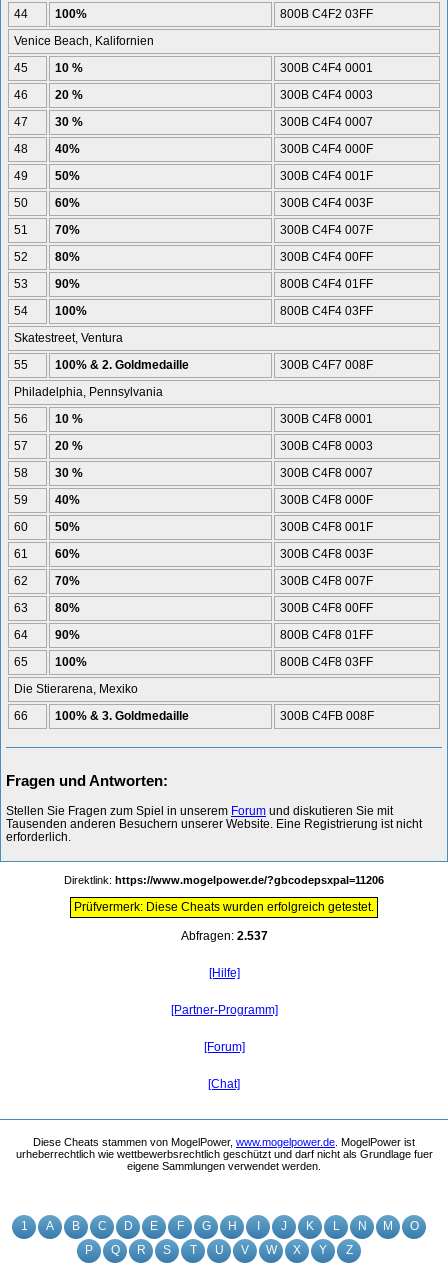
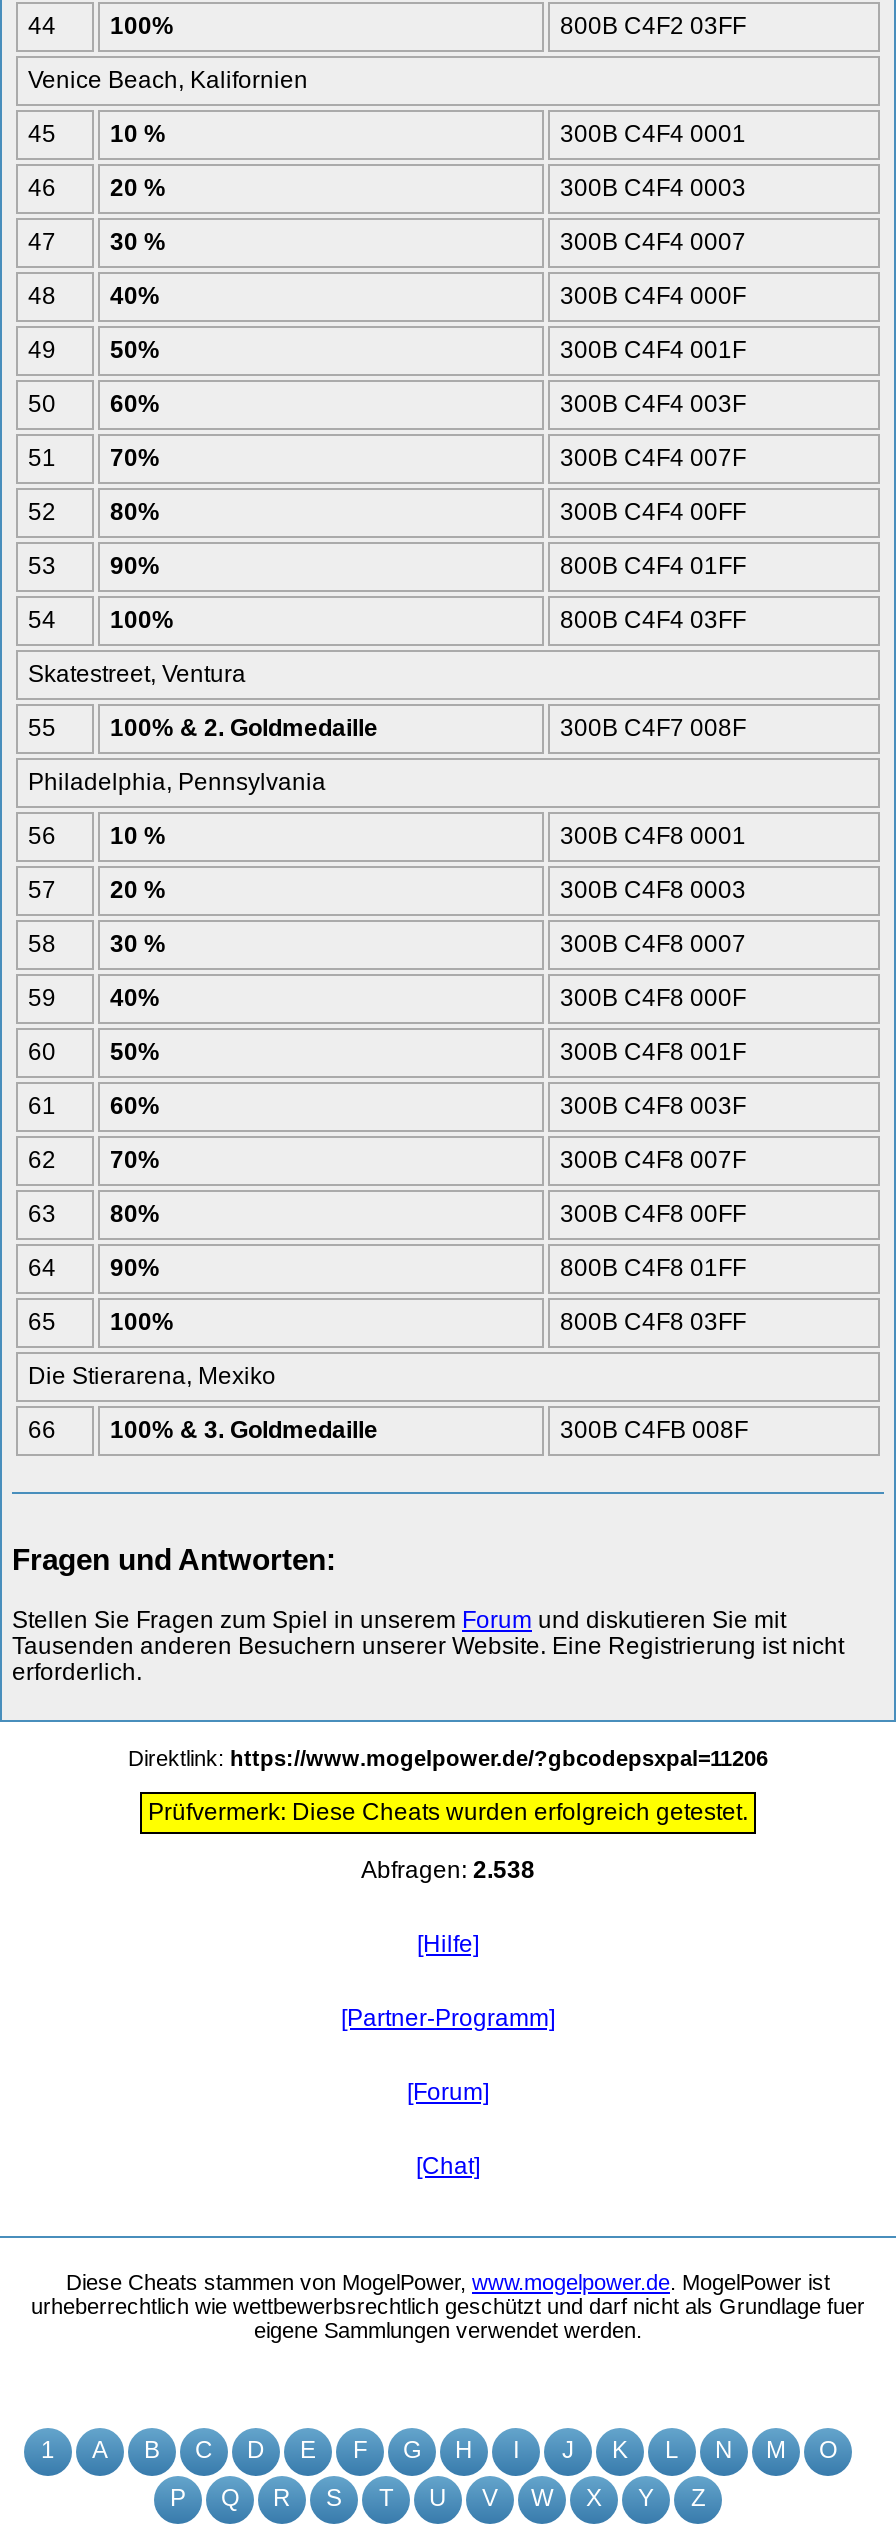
[180,929,267,943] Abfragen: 2.537 -> [361,1855,535,1883] Abfragen: 2.538

